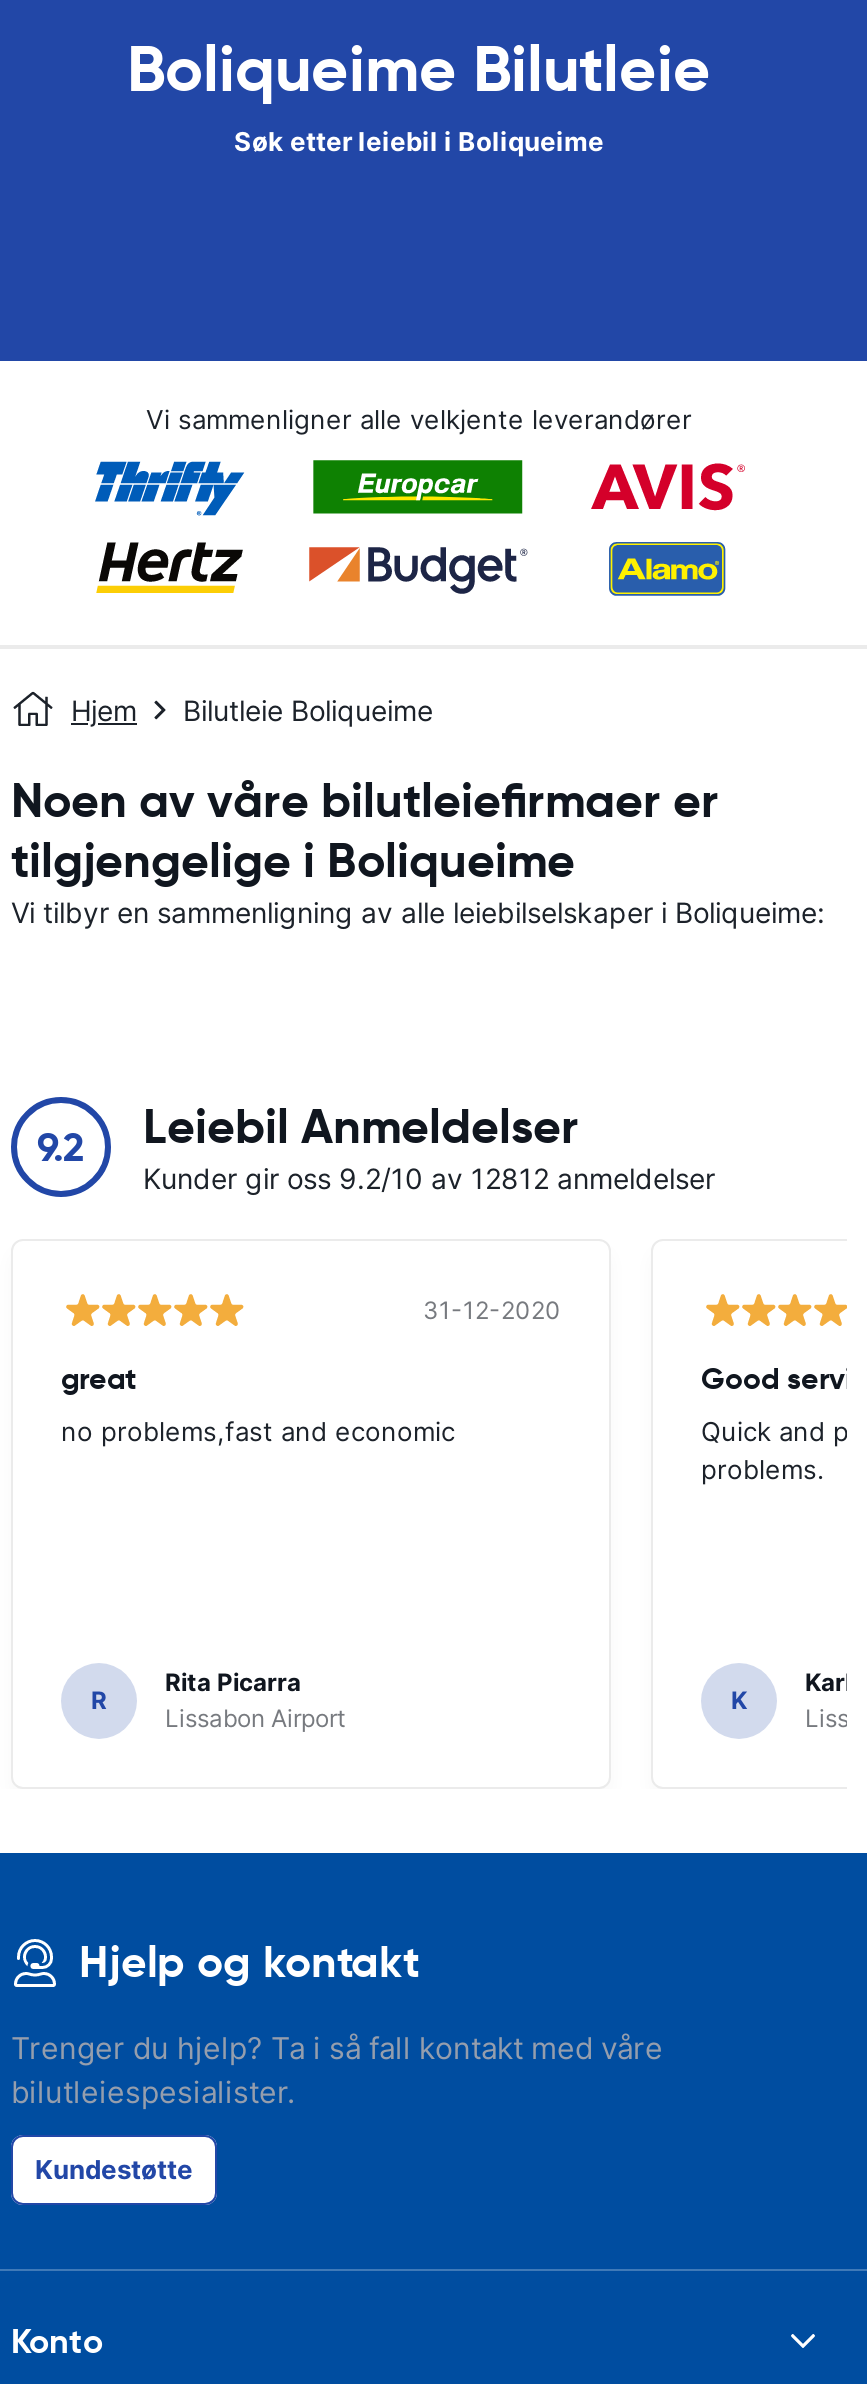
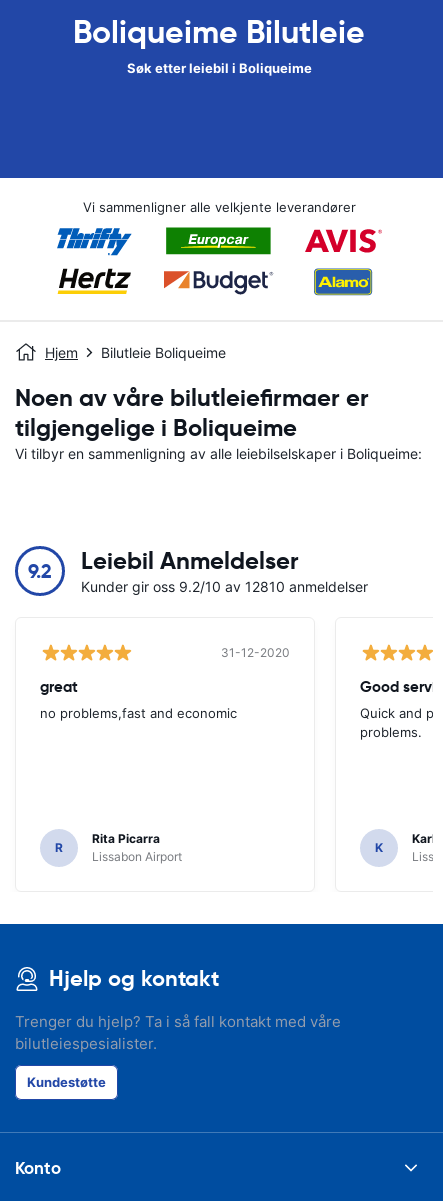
[143,1161,715,1195] Kunder gir oss 9.2/10 av 12812 anmeldelser -> [81,578,368,595] Kunder gir oss 9.2/10 av 12810 anmeldelser

